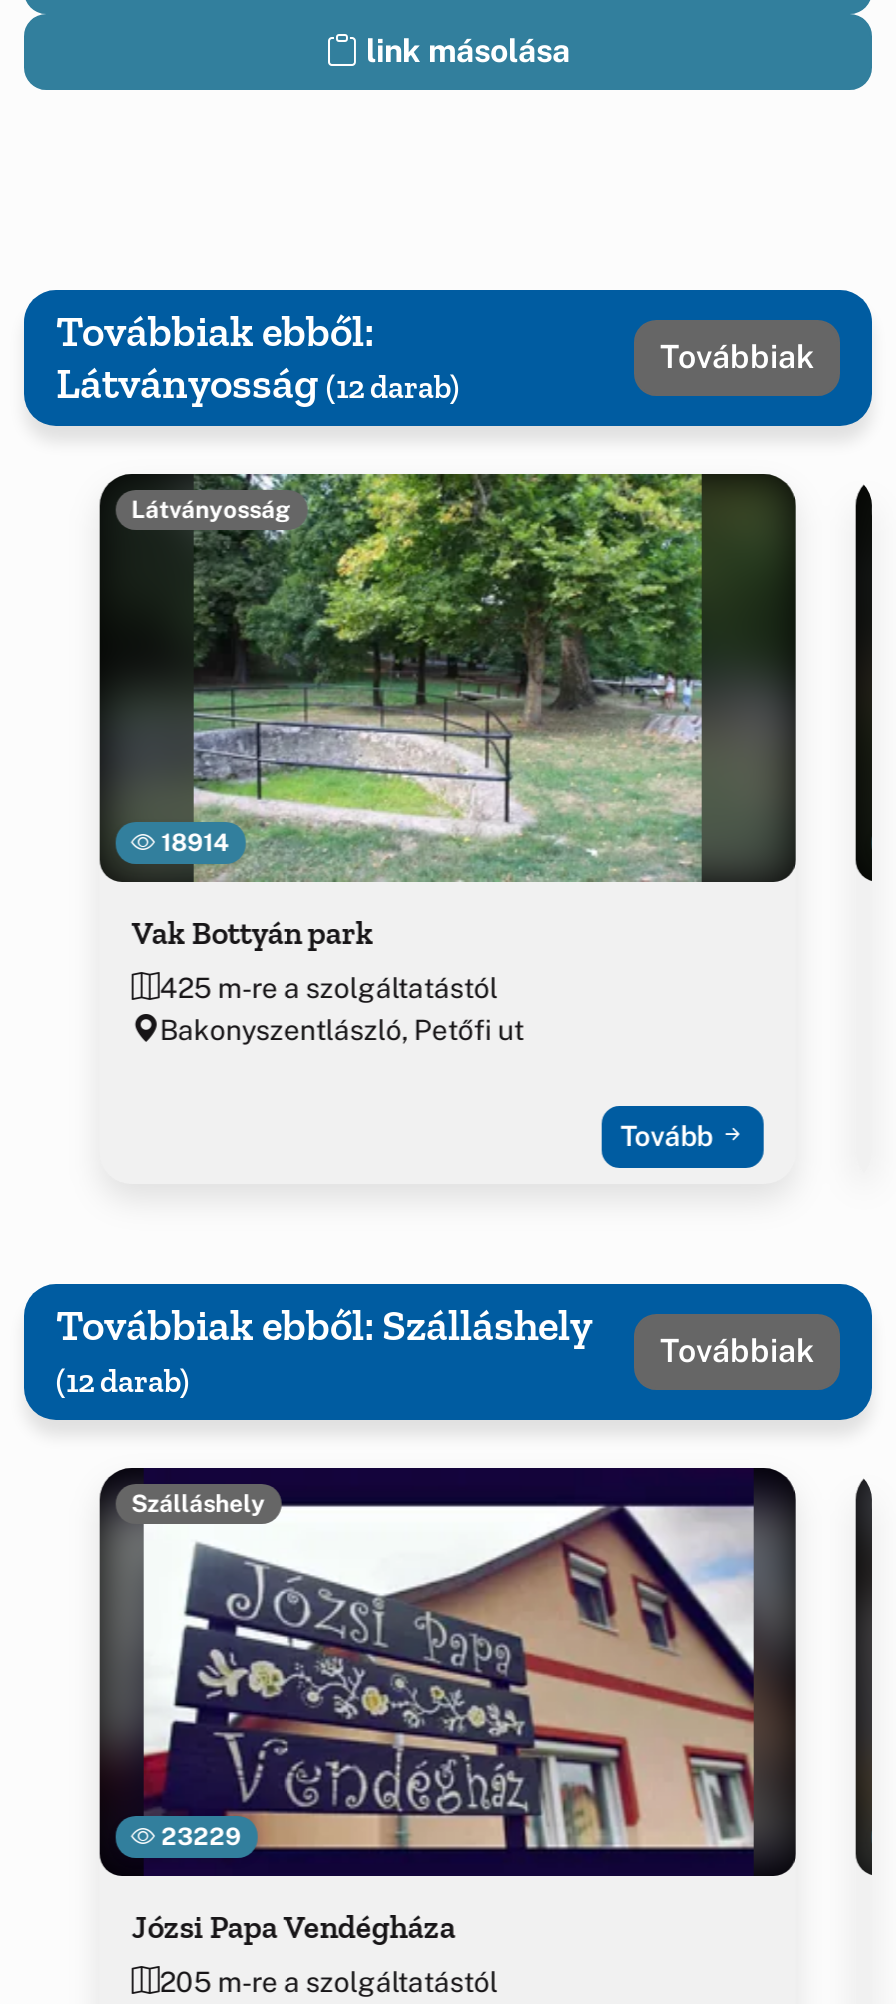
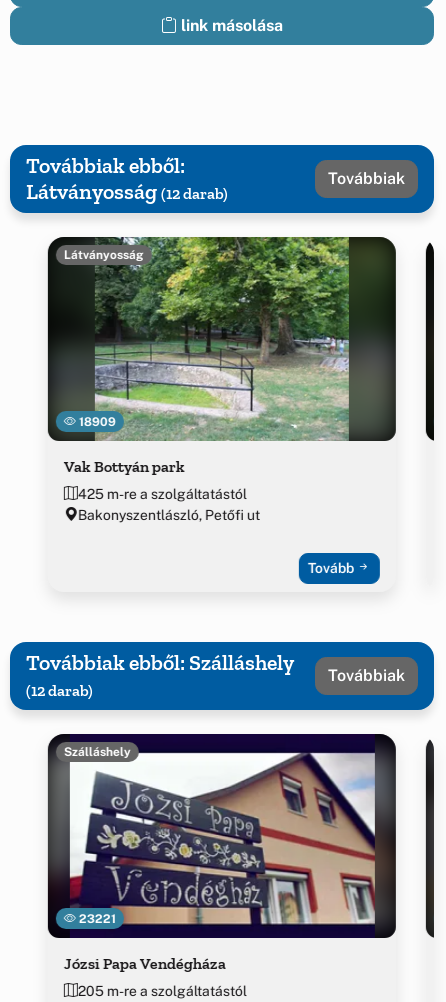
[155,829,229,857] 18914 -> [76,414,116,428] 18909
[155,1823,241,1851] 23229 -> [76,911,116,925] 23221

